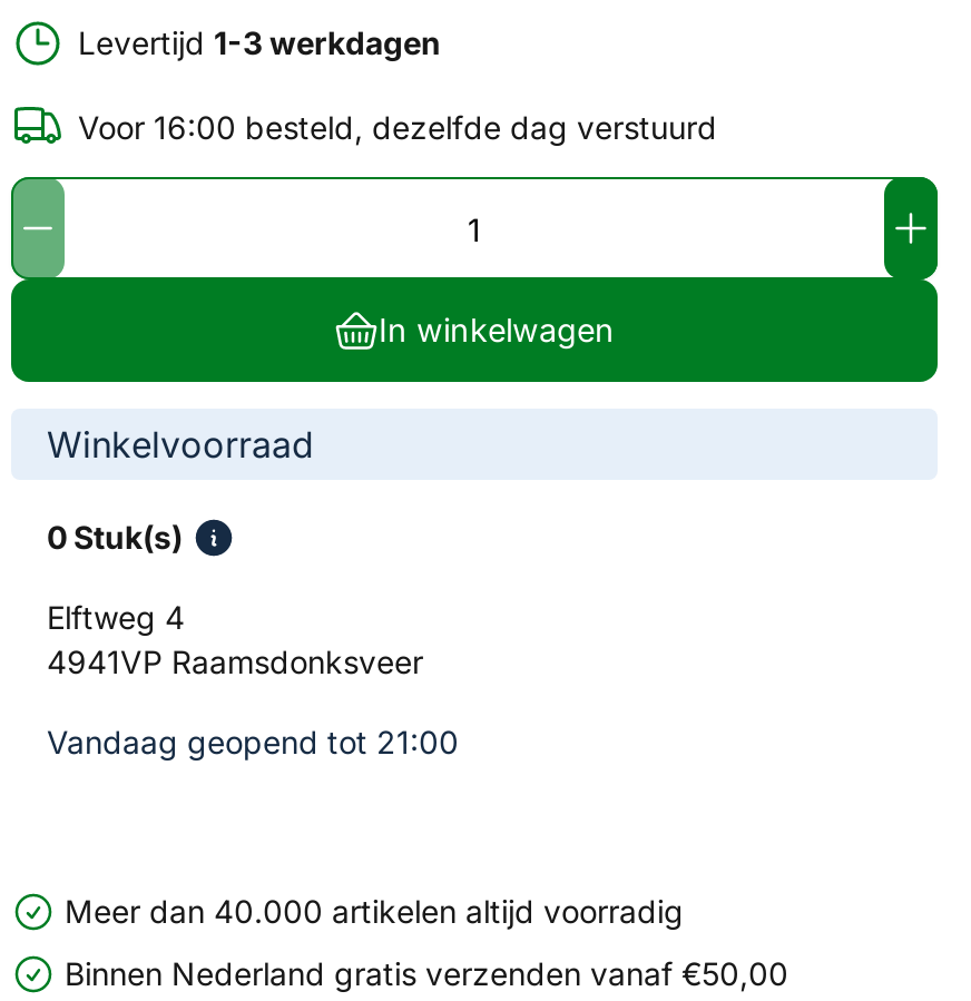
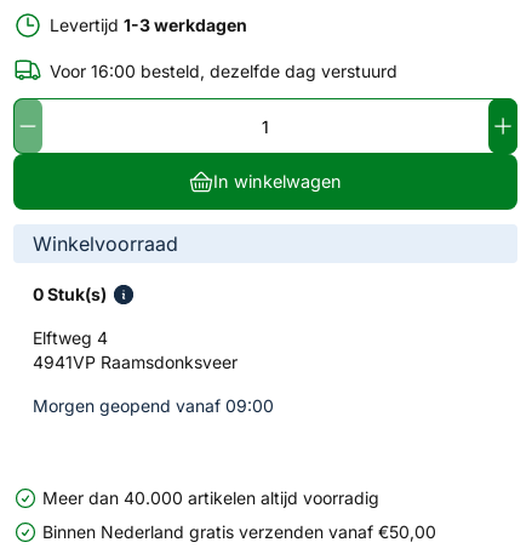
[67,722,459,760] Vandaag geopend tot 21:00 -> [48,395,274,415] Morgen geopend vanaf 09:00

